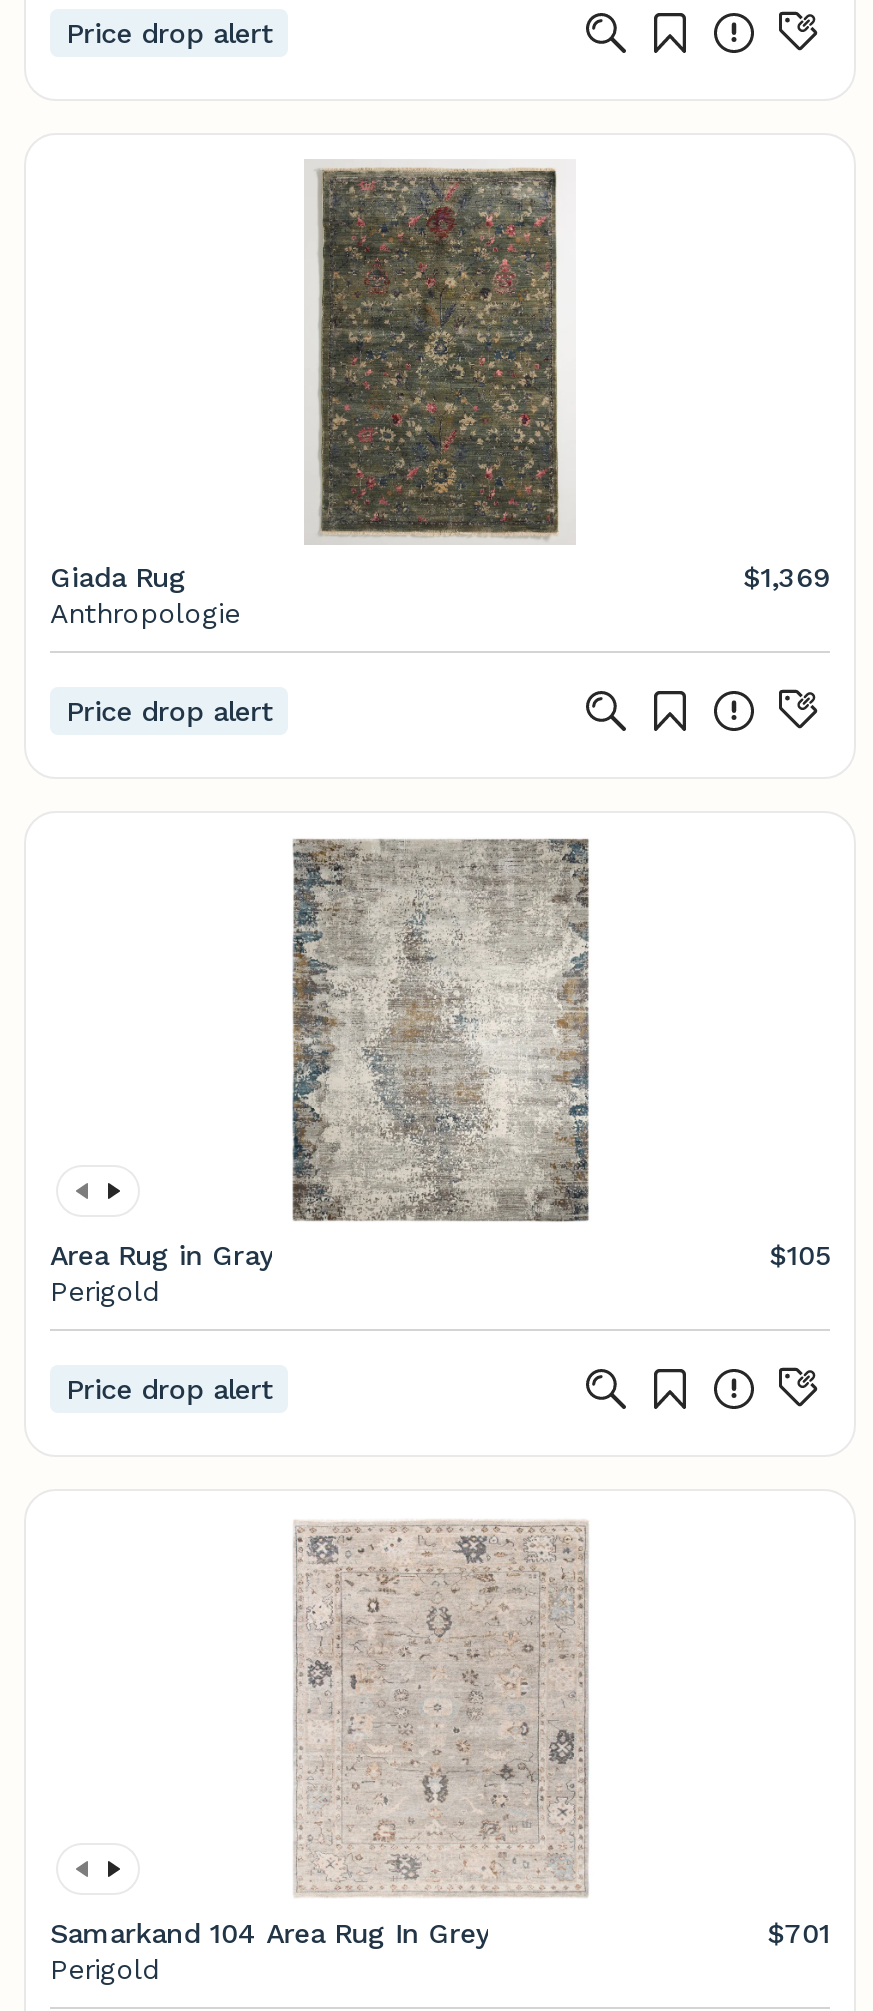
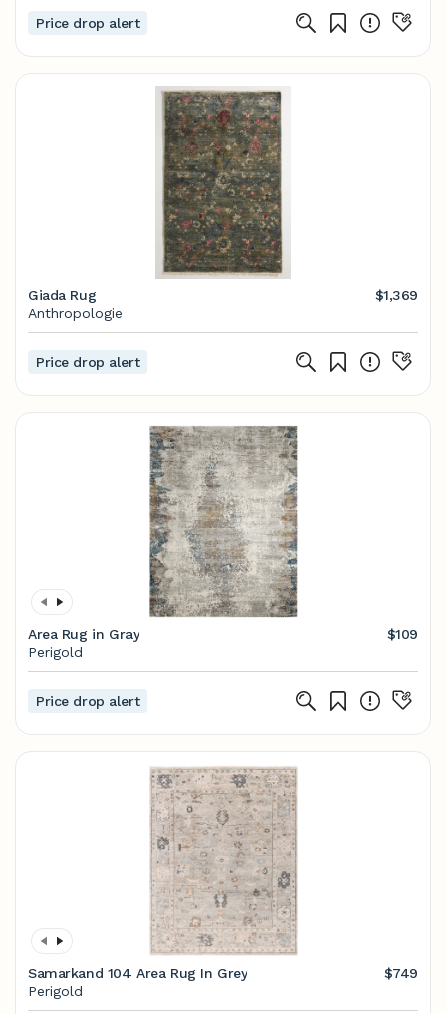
[769,1239,830,1271] $105 -> [387,626,418,642] $109
[767,1917,830,1949] $701 -> [384,965,418,981] $749

